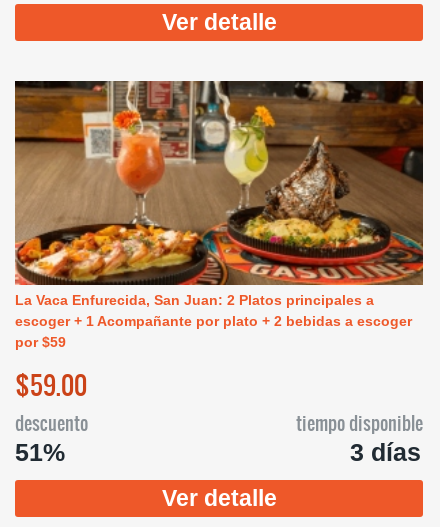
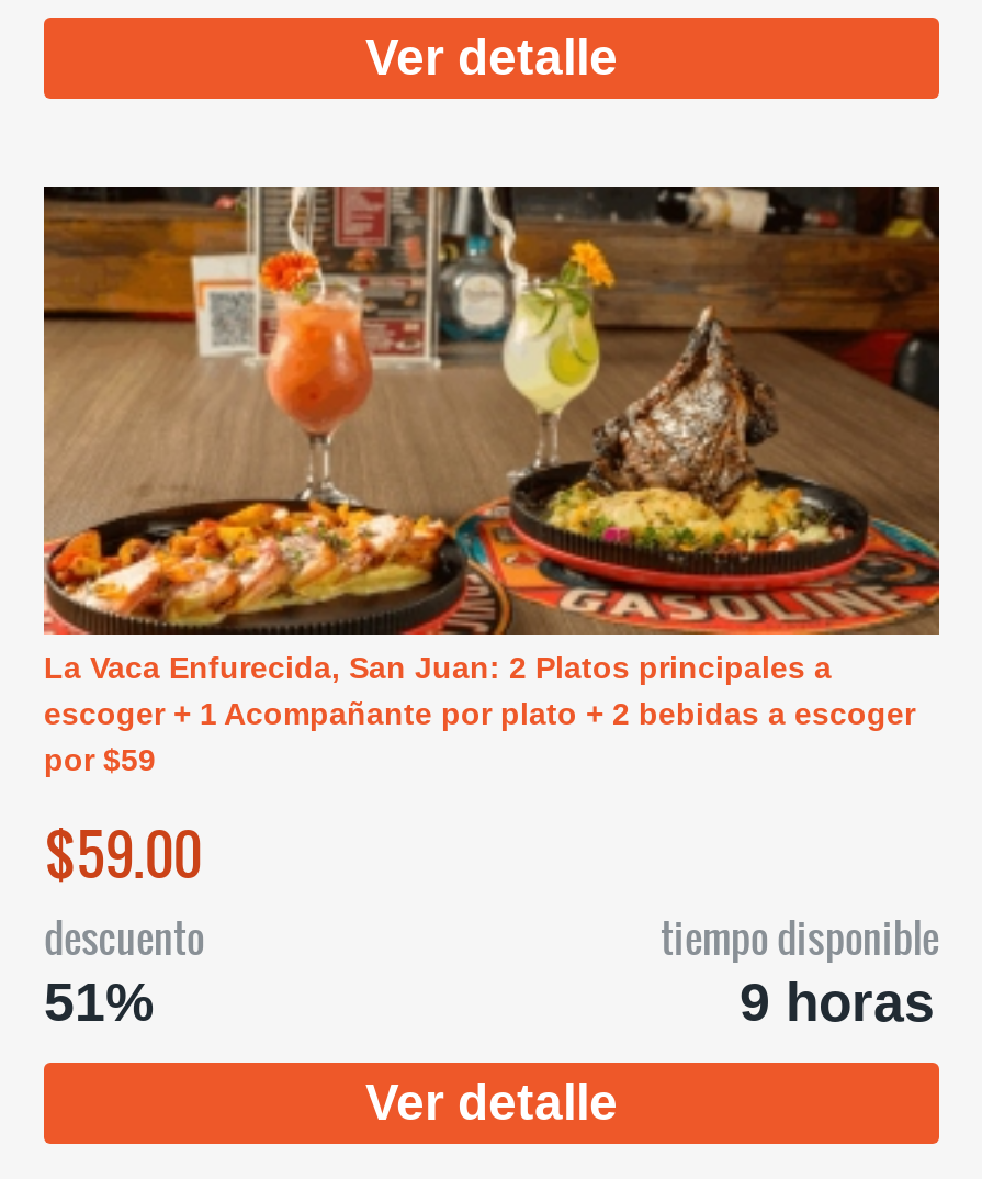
[350,438,421,466] 3 días -> [740,971,935,1033] 9 horas

